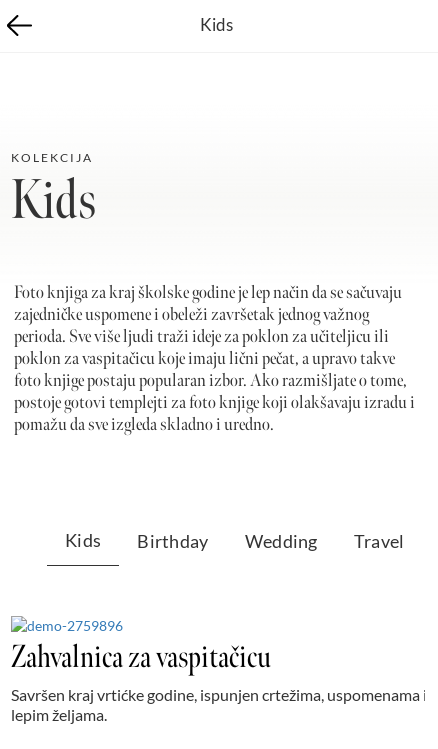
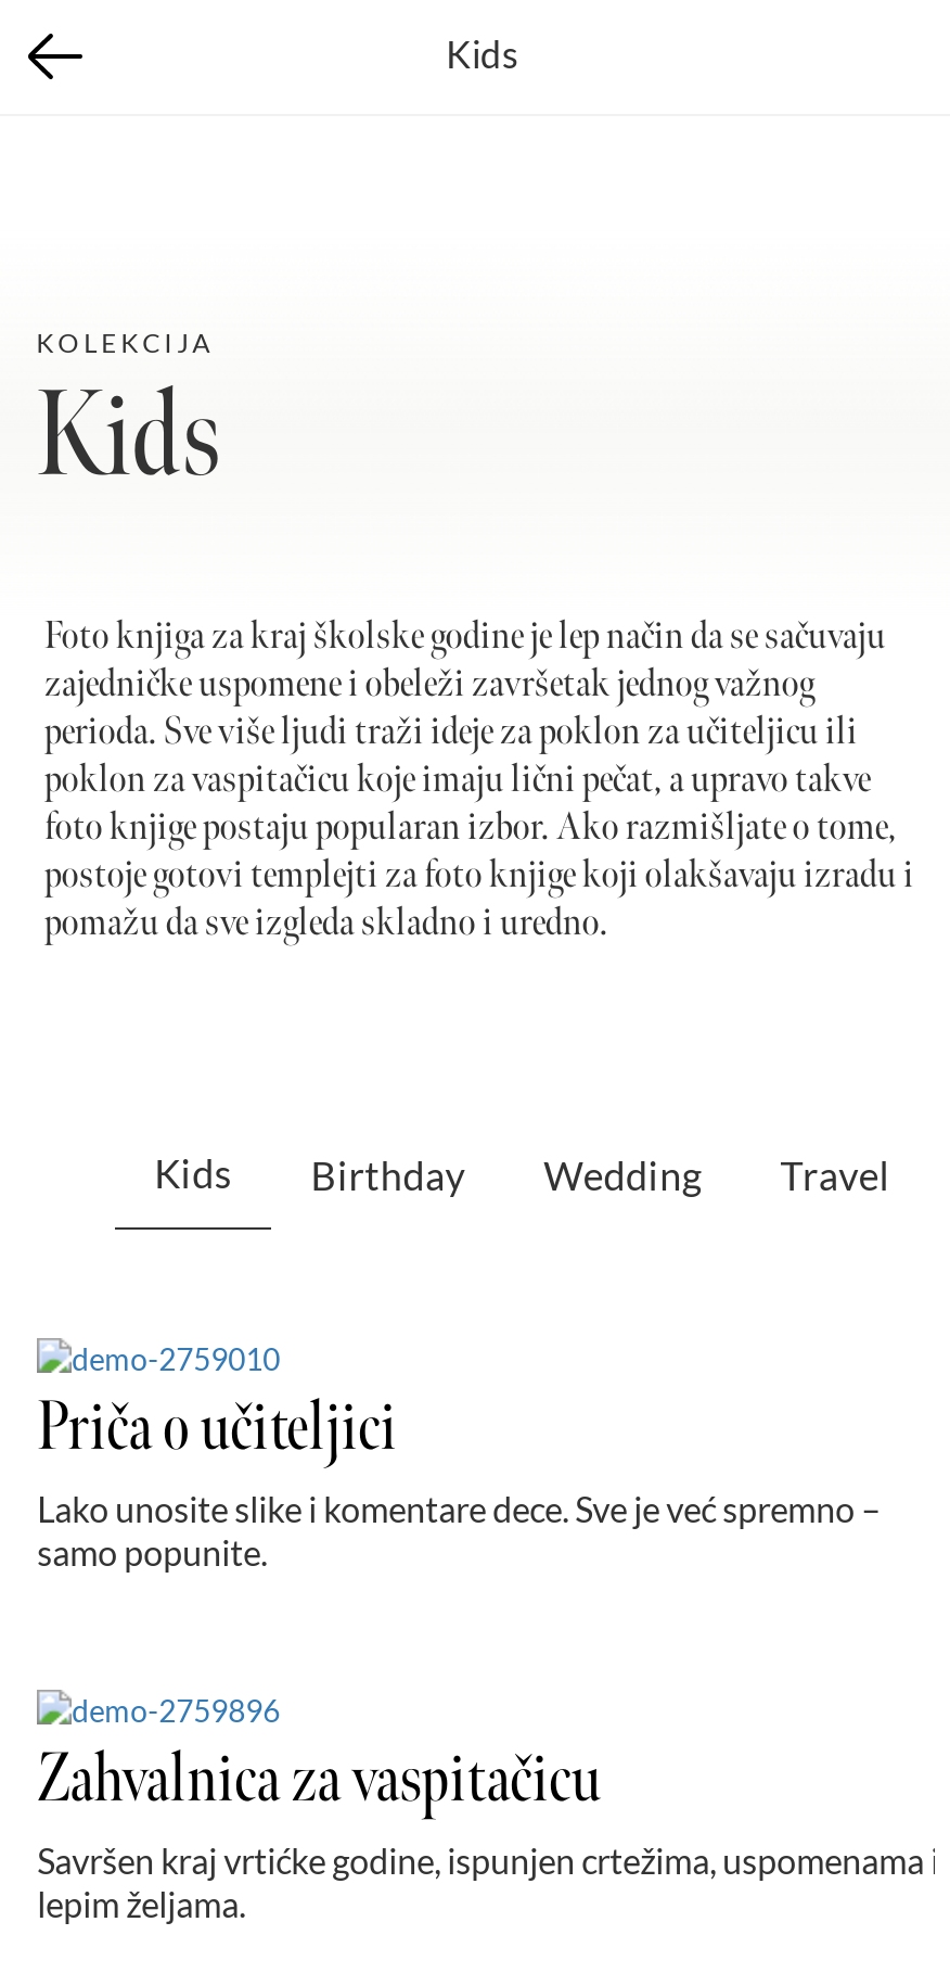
none -> [37,1385,881,1572] Priča o učiteljici | Lako unosite slike i komentare dece. Sve je već spremno – | samo popunite.

